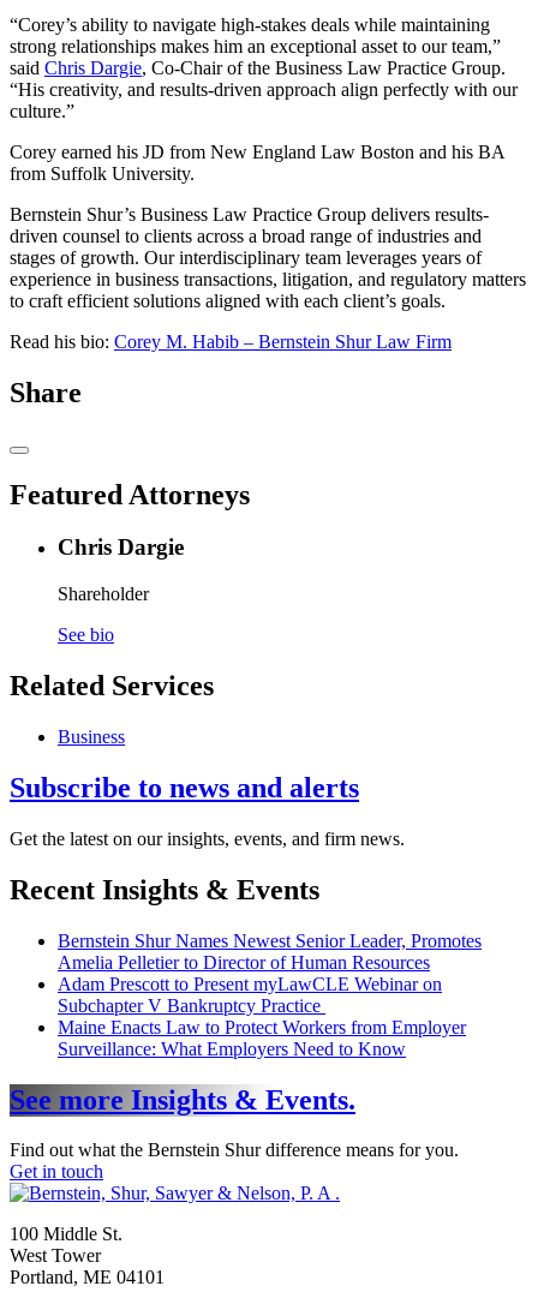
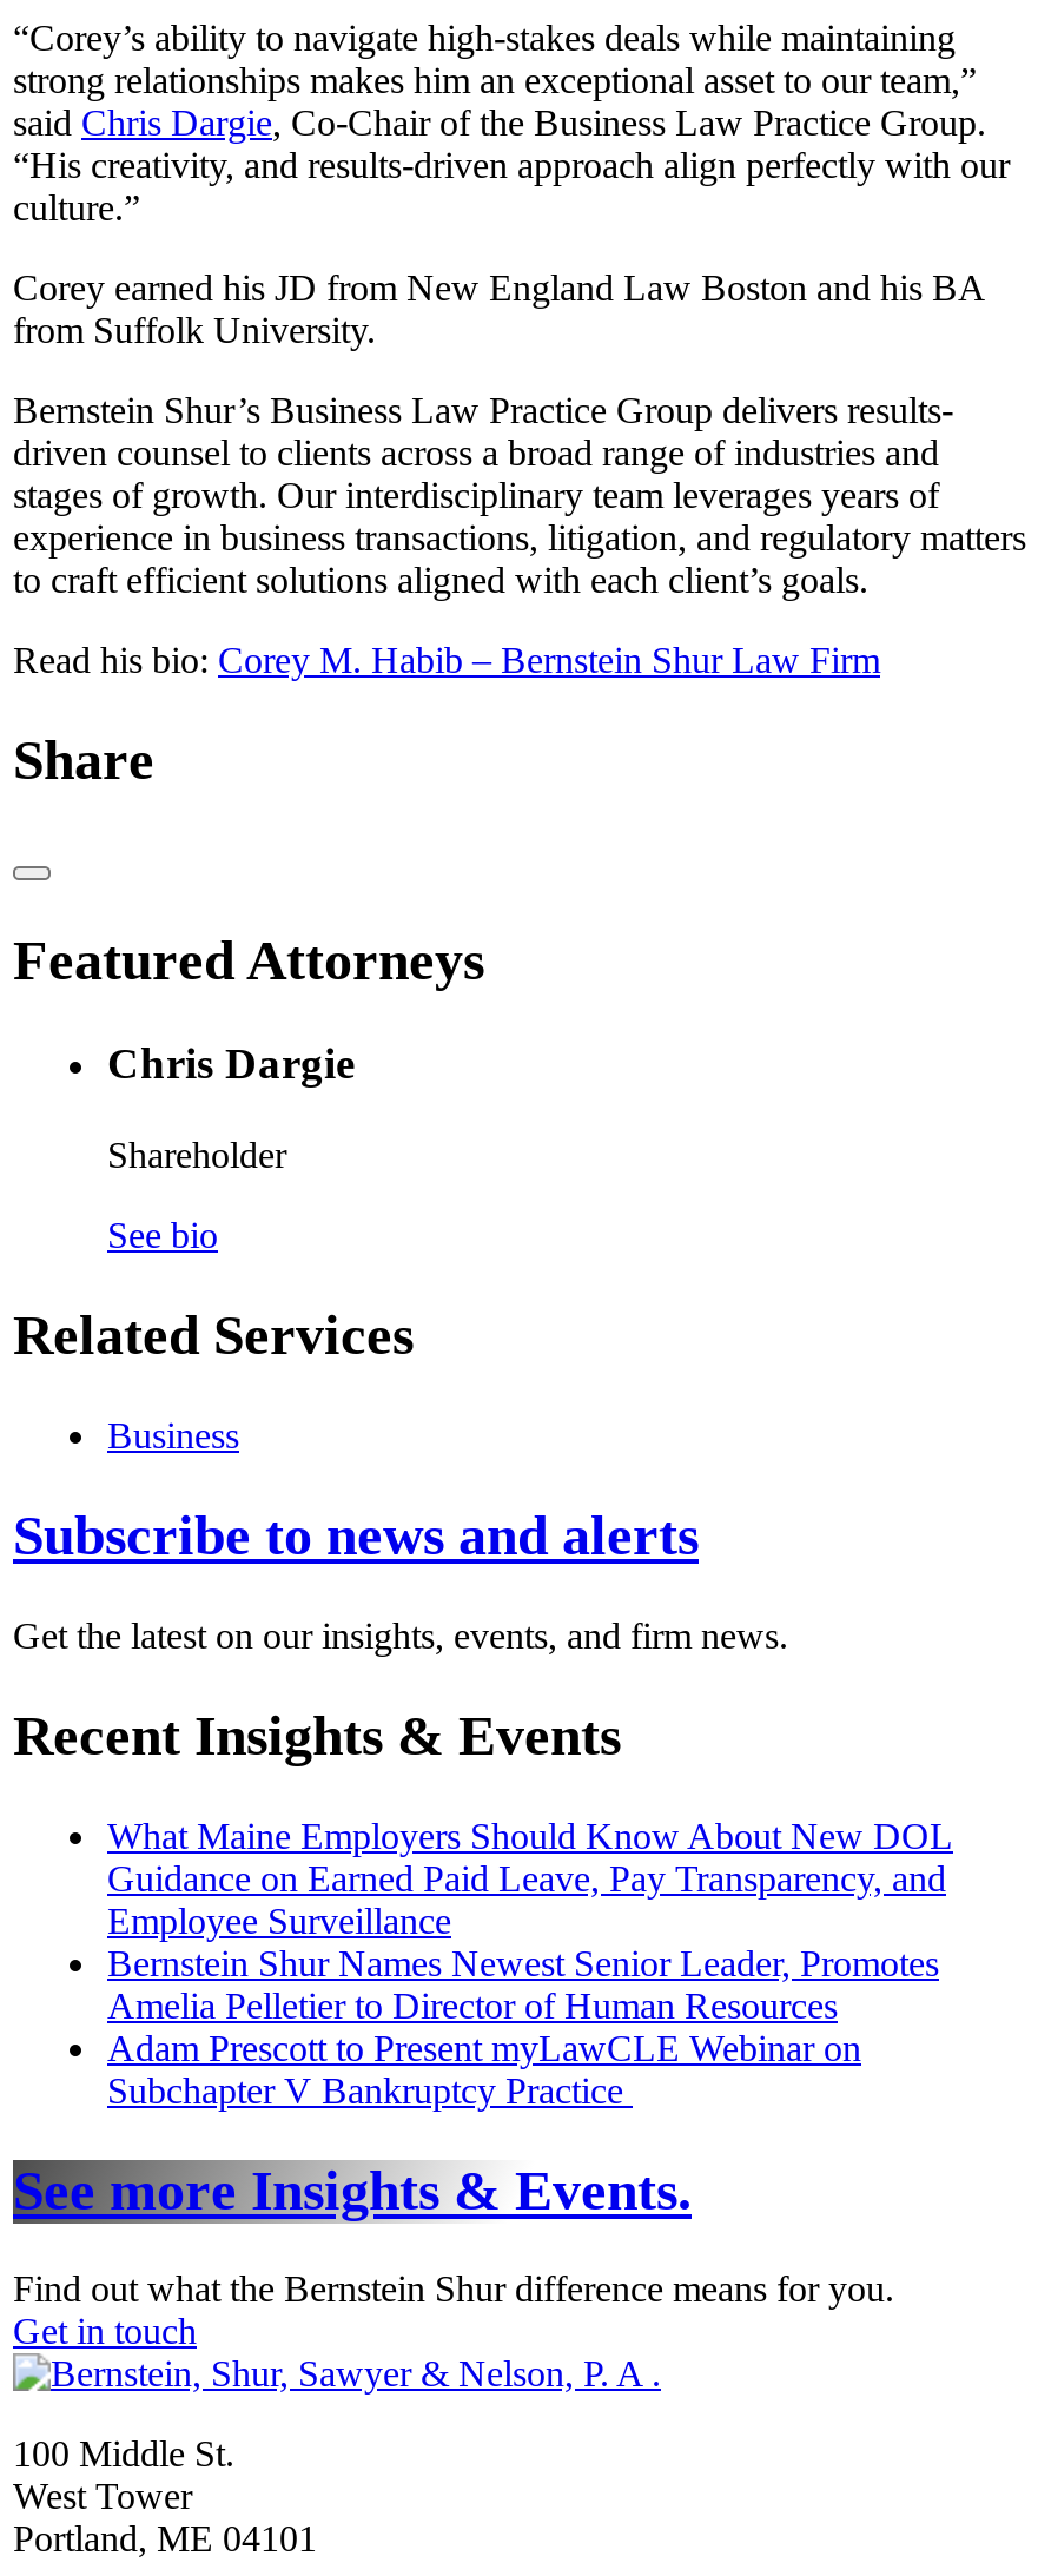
none -> [107,1815,953,1940] What Maine Employers Should Know About New DOL | Guidance on Earned Paid Leave, Pay Transparency, and | Employee Surveillance
moved [58,930,482,1015] -> [107,1942,939,2110]: Bernstein Shur Names Newest Senior Leader, Promotes | Amelia Pelletier to Director of Human Resources | Adam Prescott to Present myLawCLE Webinar on | Subchapter V Bankruptcy Practice
[58,1017,466,1059] Maine Enacts Law to Protect Workers from Employer | Surveillance: What Employers Need to Know -> none

